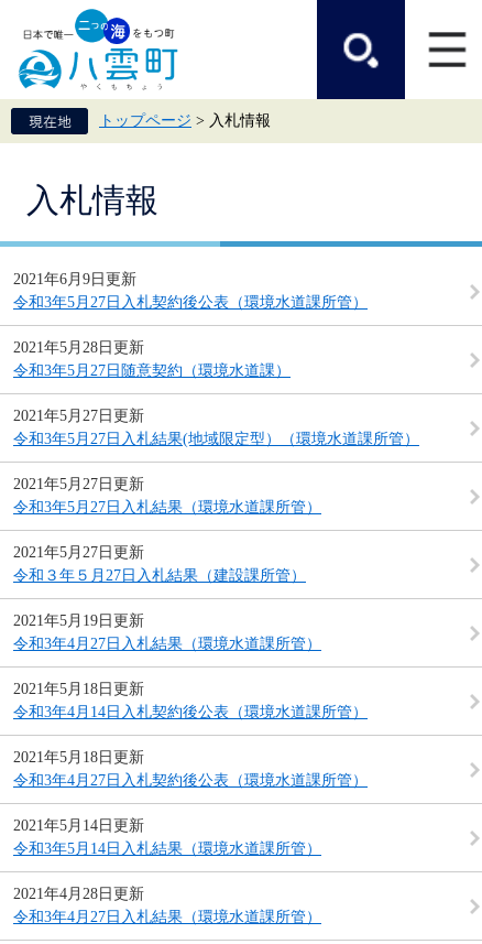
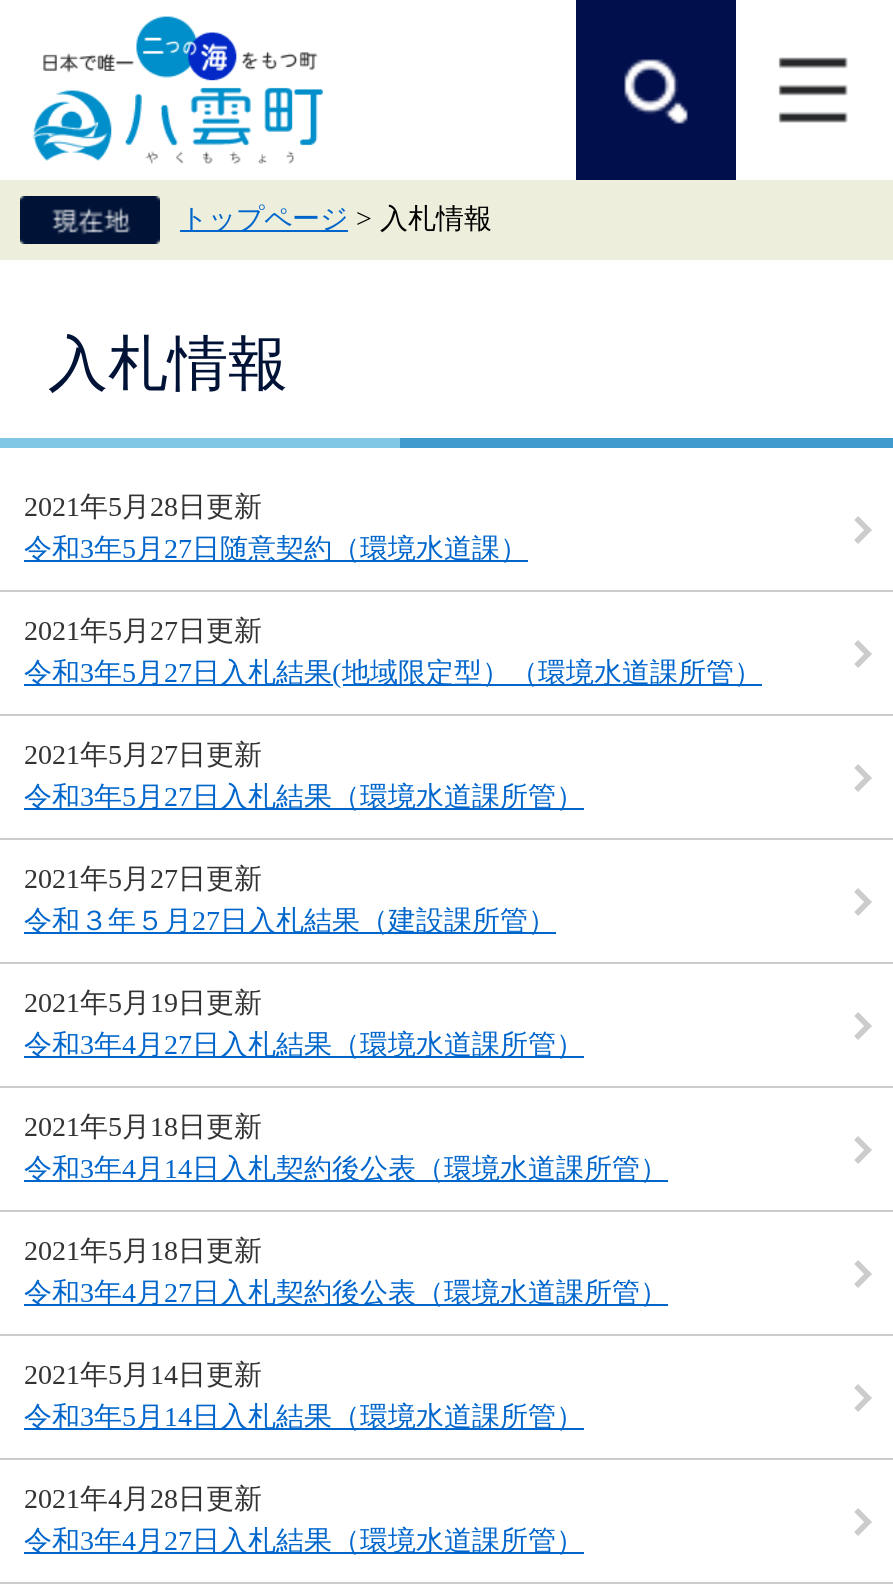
[13,271,368,311] 2021年6月9日更新 | 令和3年5月27日入札契約後公表（環境水道課所管） -> none

